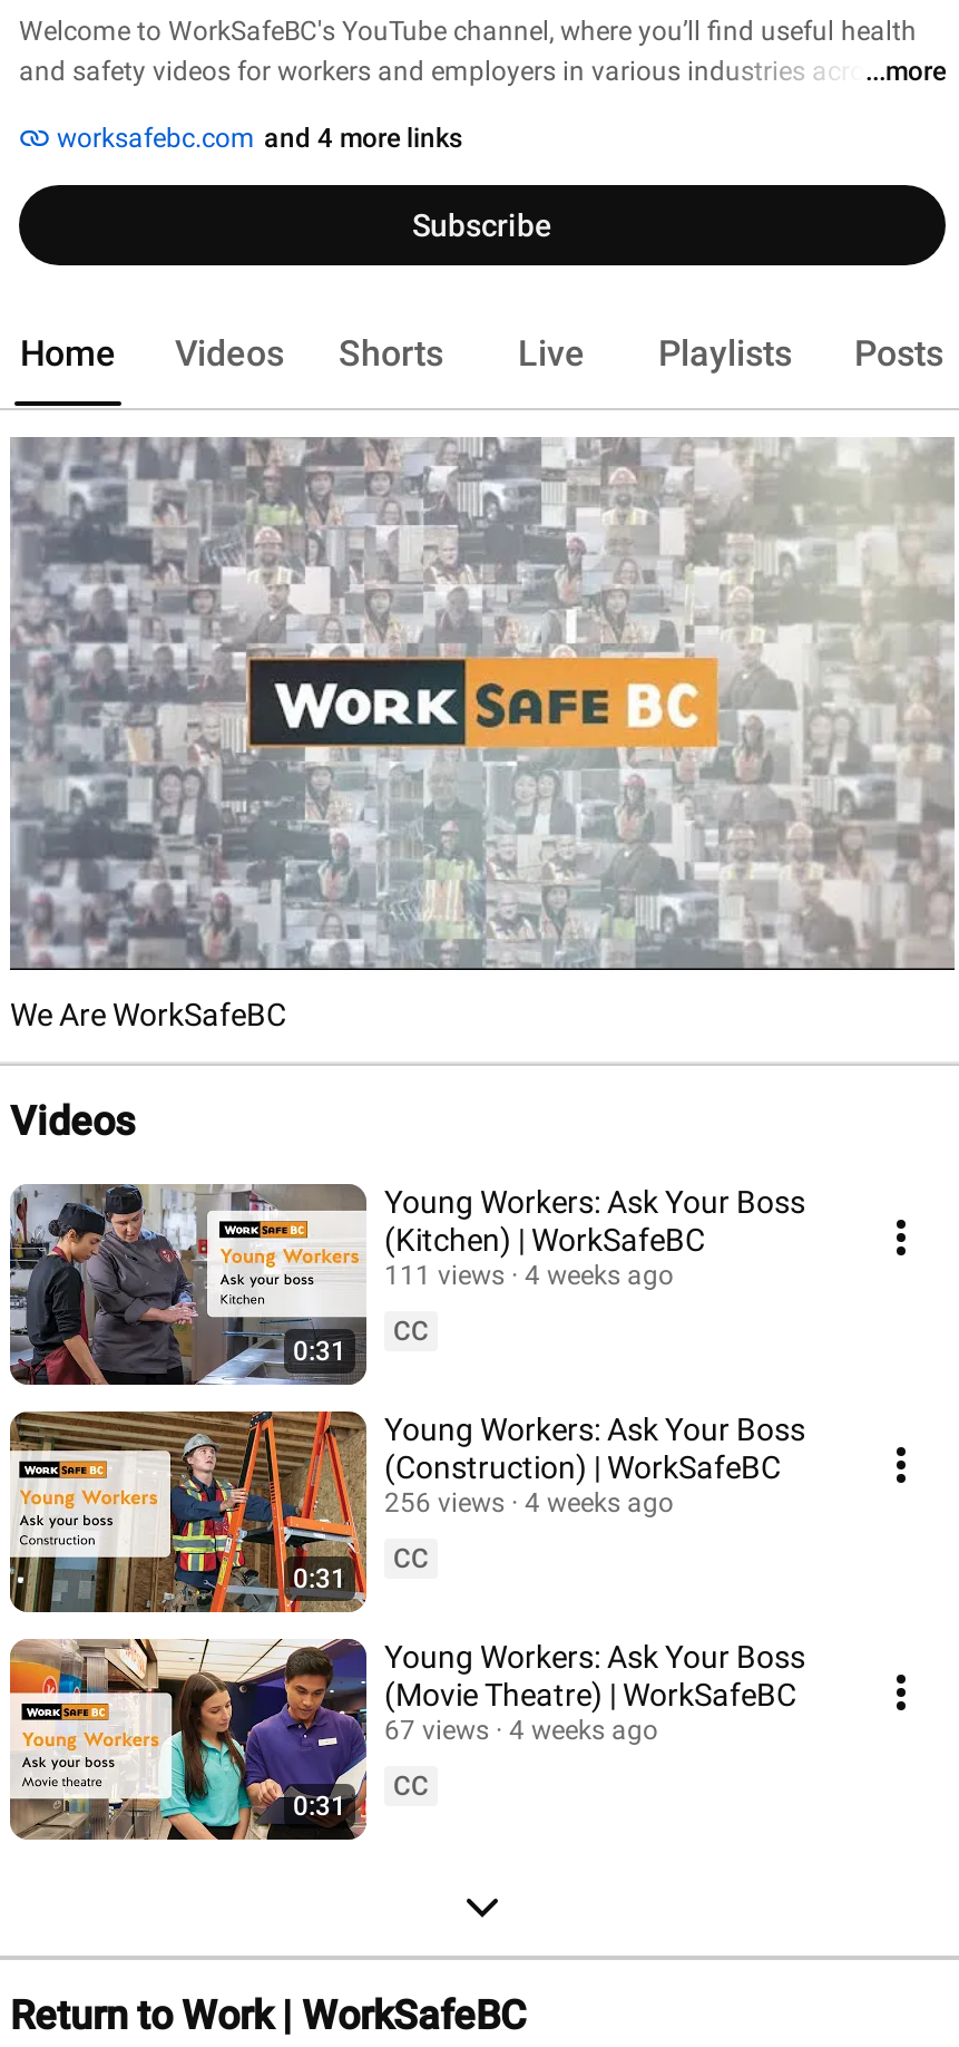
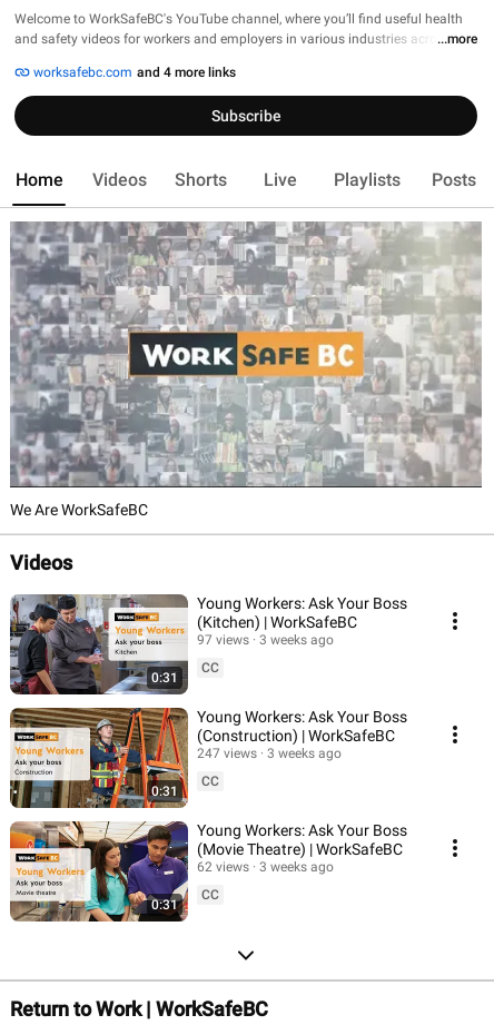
[384,1259,505,1290] 111 views -> [197,632,249,647] 97 views
[525,1259,674,1290] 4 weeks ago -> [259,632,334,647] 3 weeks ago
[384,1486,505,1517] 256 views -> [197,745,257,761] 247 views
[525,1486,674,1517] 4 weeks ago -> [267,745,342,761] 3 weeks ago
[384,1714,489,1745] 67 views -> [197,859,249,874] 62 views
[509,1714,658,1745] 4 weeks ago -> [259,859,334,874] 3 weeks ago

